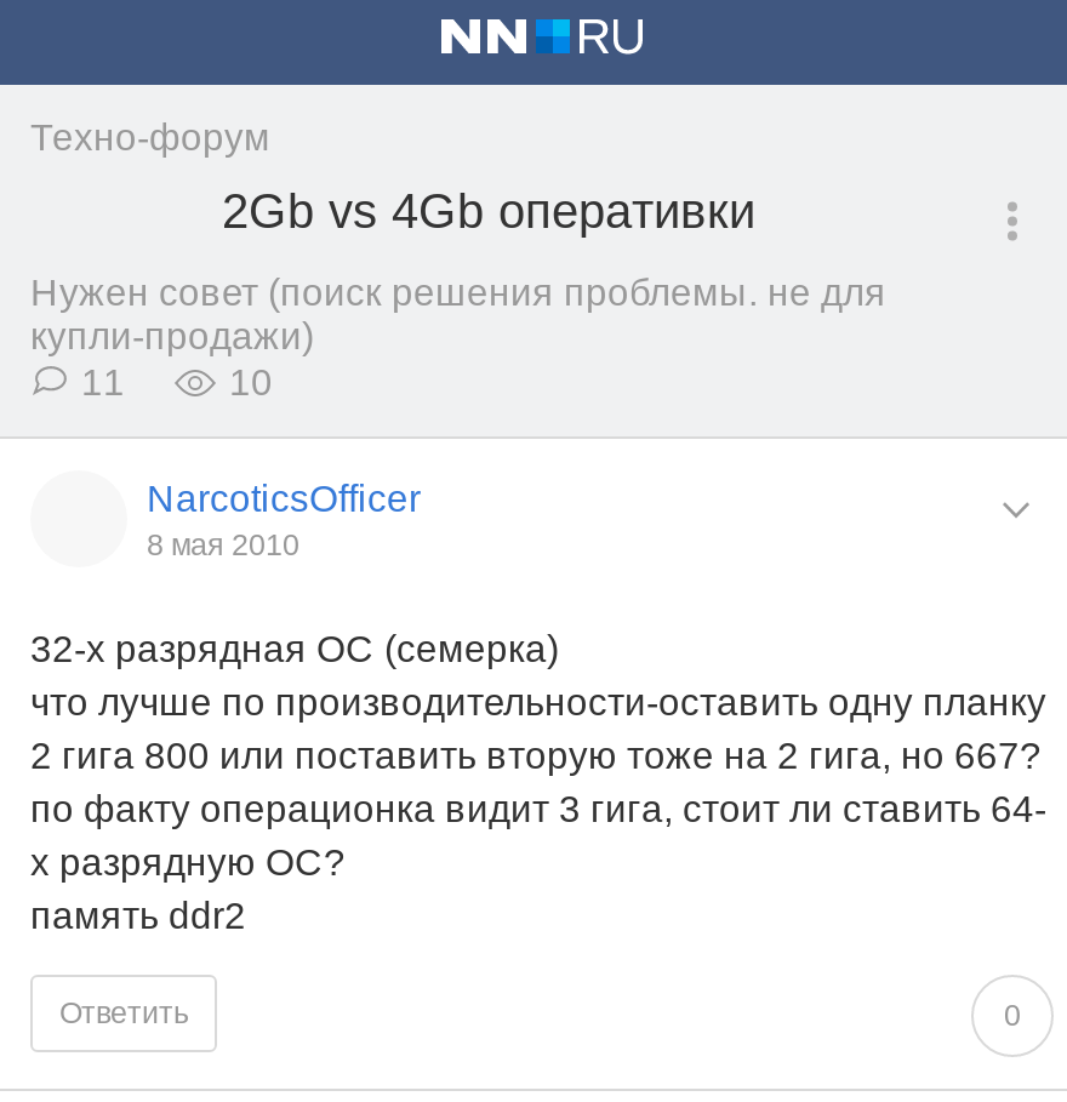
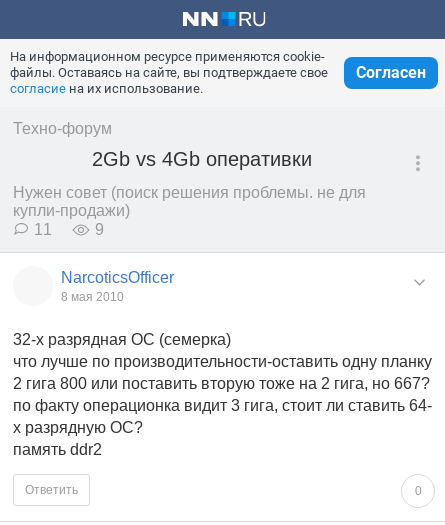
none -> [10,49,328,96] На информационном ресурсе применяются cookie- | файлы. Оставаясь на сайте, вы подтверждаете свое | согласие на их использование.
none -> [356,63,426,82] Согласен
[229,361,273,402] 10 -> [95,221,104,238] 9

